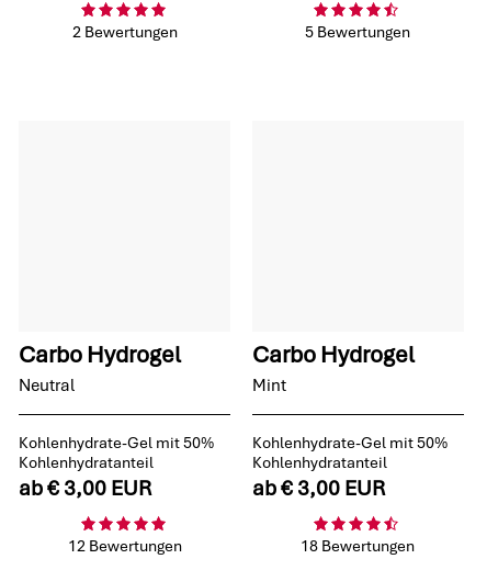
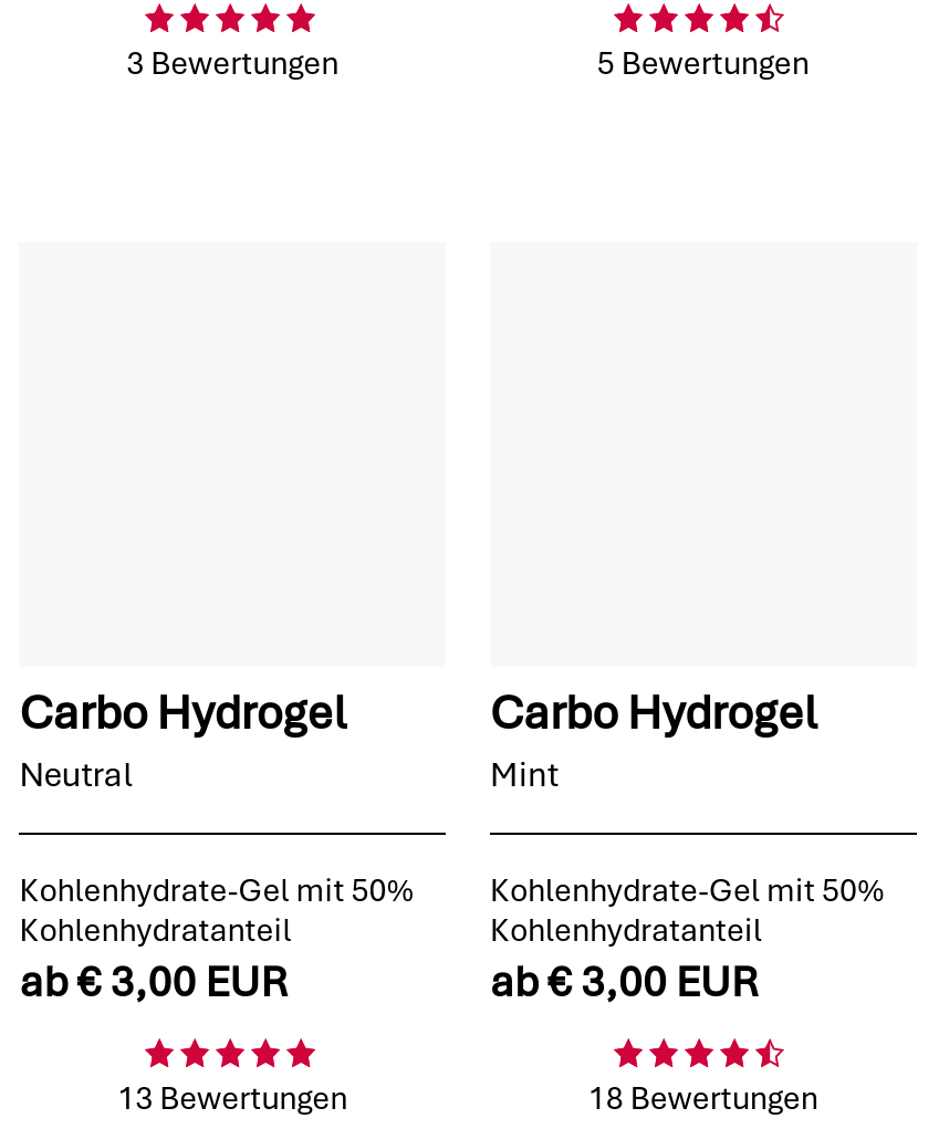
[72,22,177,42] 2 Bewertungen -> [126,43,339,83] 3 Bewertungen
[68,536,182,556] 12 Bewertungen -> [117,1078,348,1117] 13 Bewertungen

